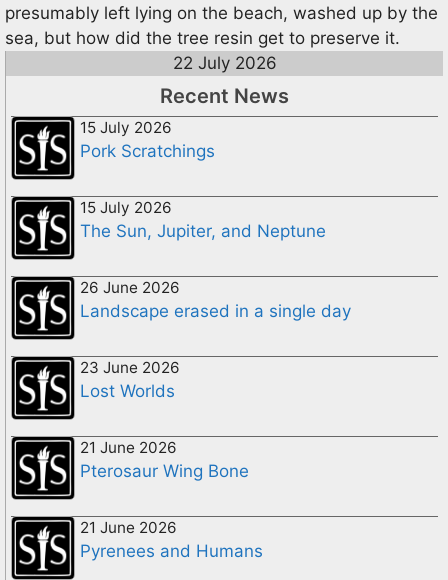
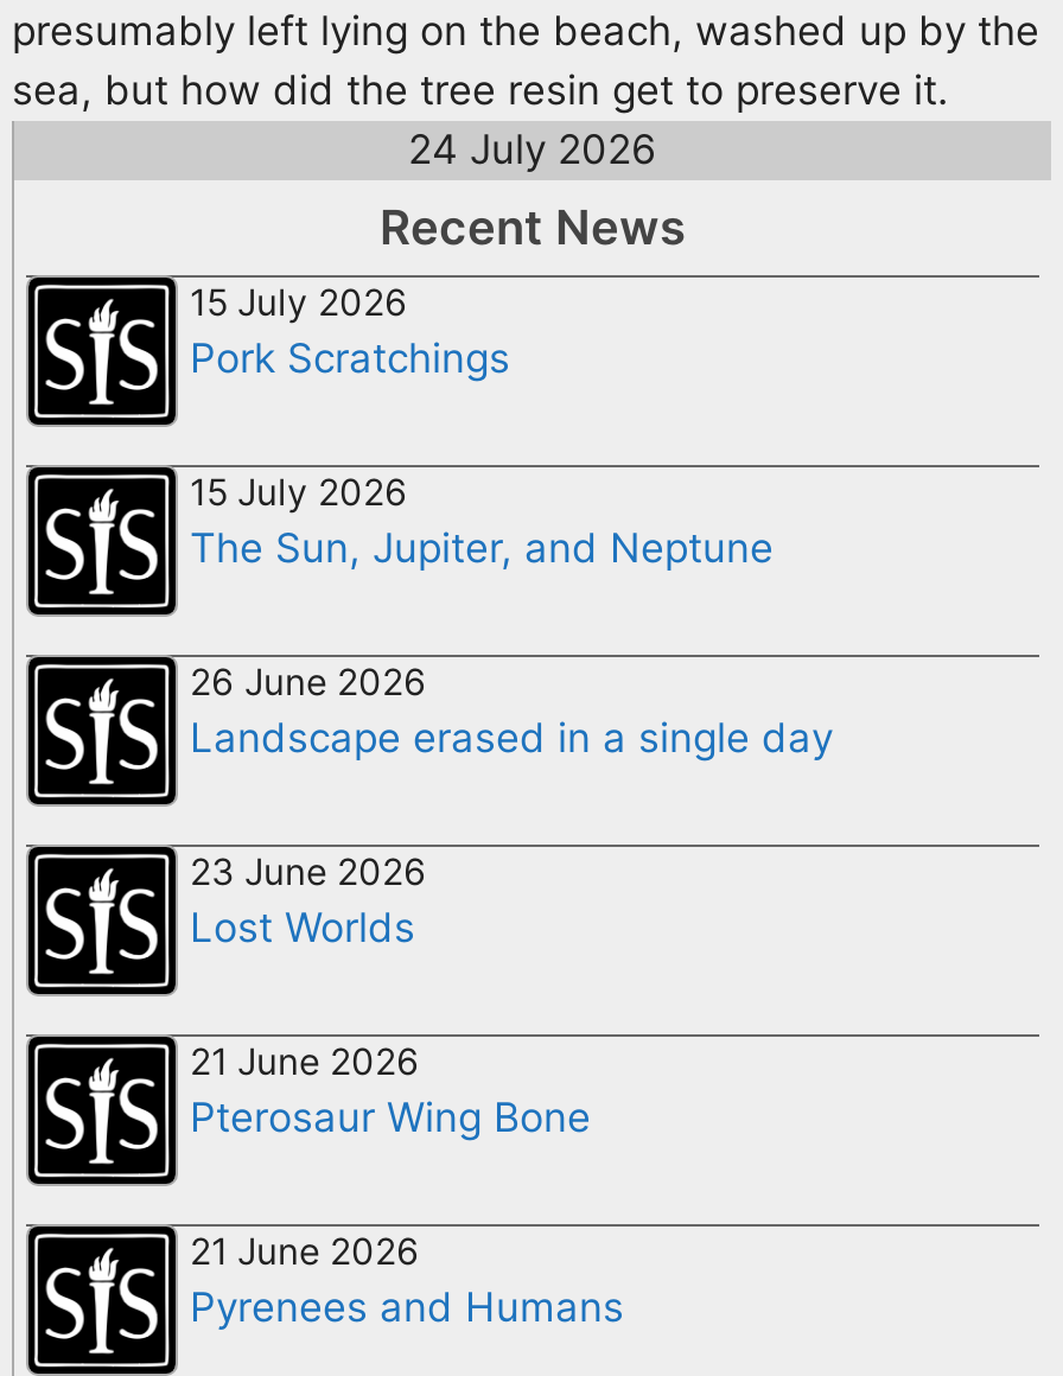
[172,53,276,73] 22 July 2026 -> [408,126,657,173] 24 July 2026

